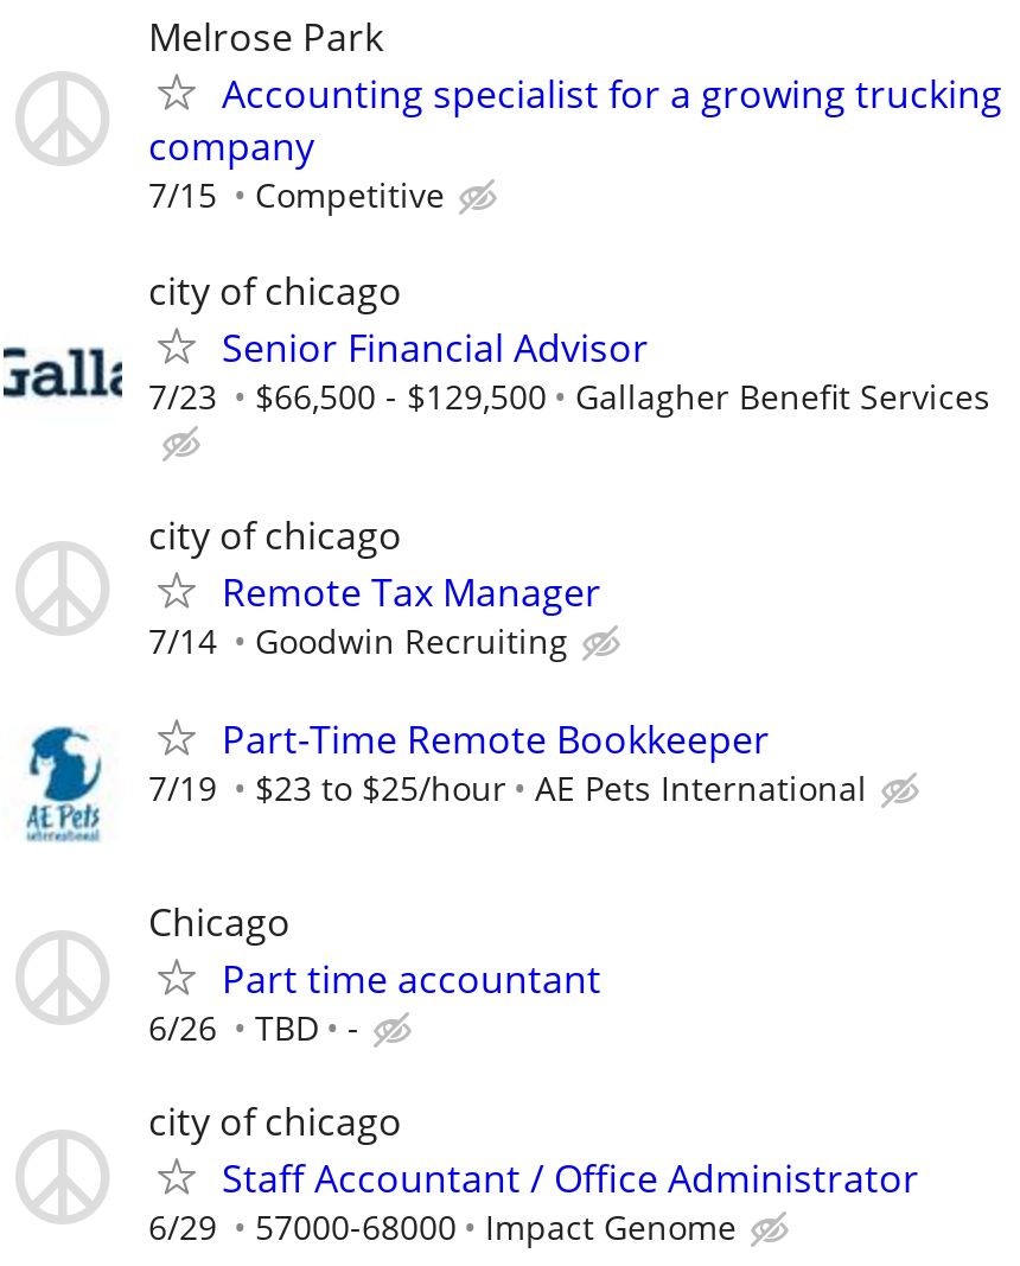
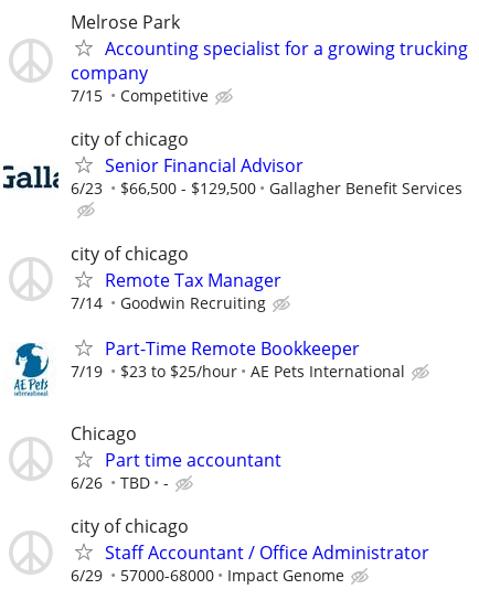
[148,372,990,417] 7/23 $66,500 - $129,500 Gallagher Benefit Services -> [71,178,462,199] 6/23 $66,500 - $129,500 Gallagher Benefit Services

